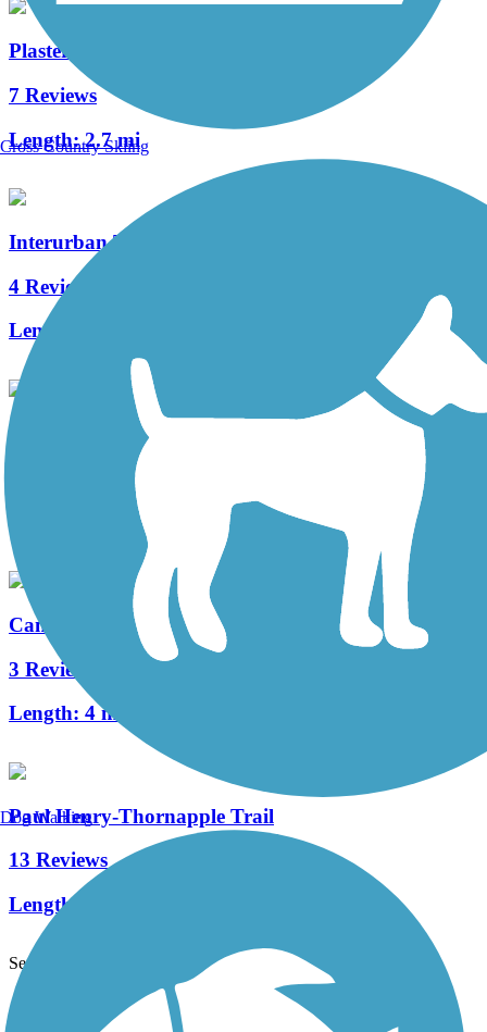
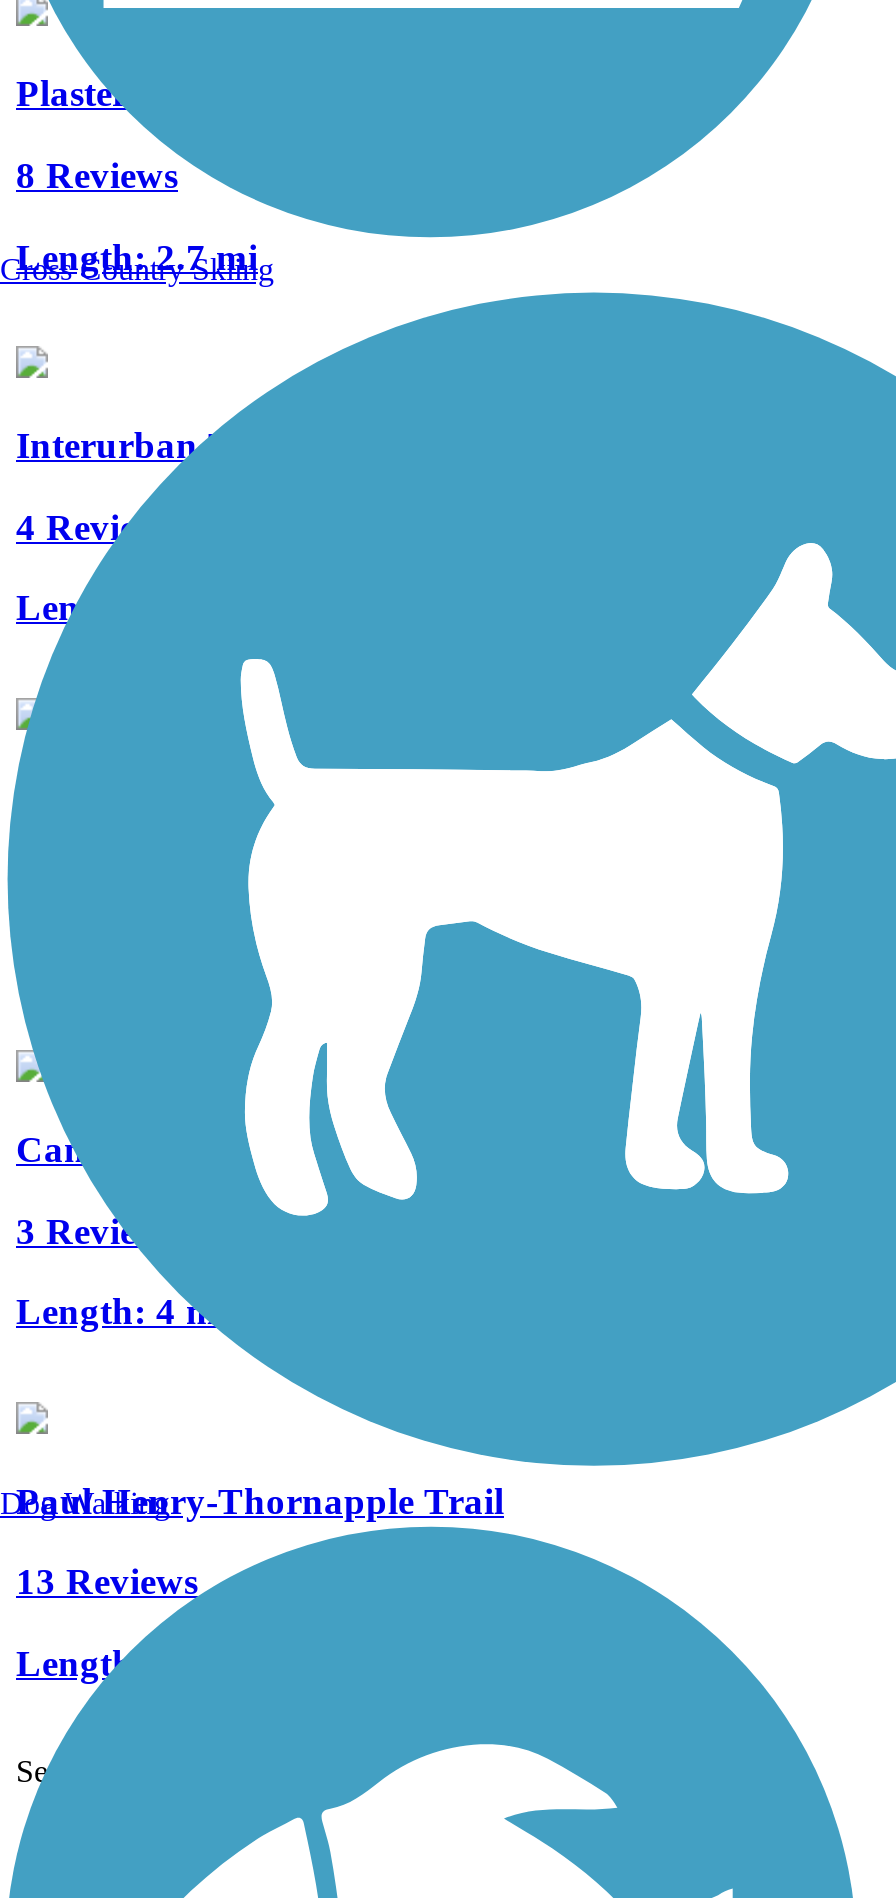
[9,84,97,106] 7 Reviews -> [16,154,178,196] 8 Reviews

